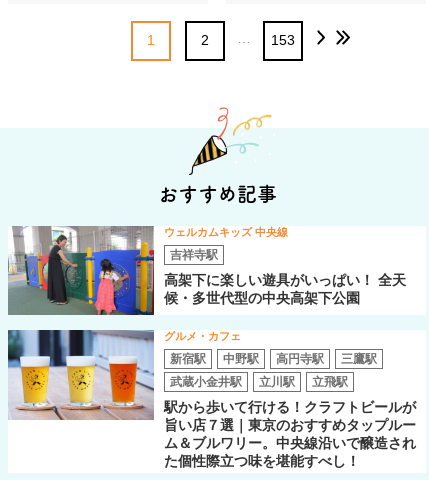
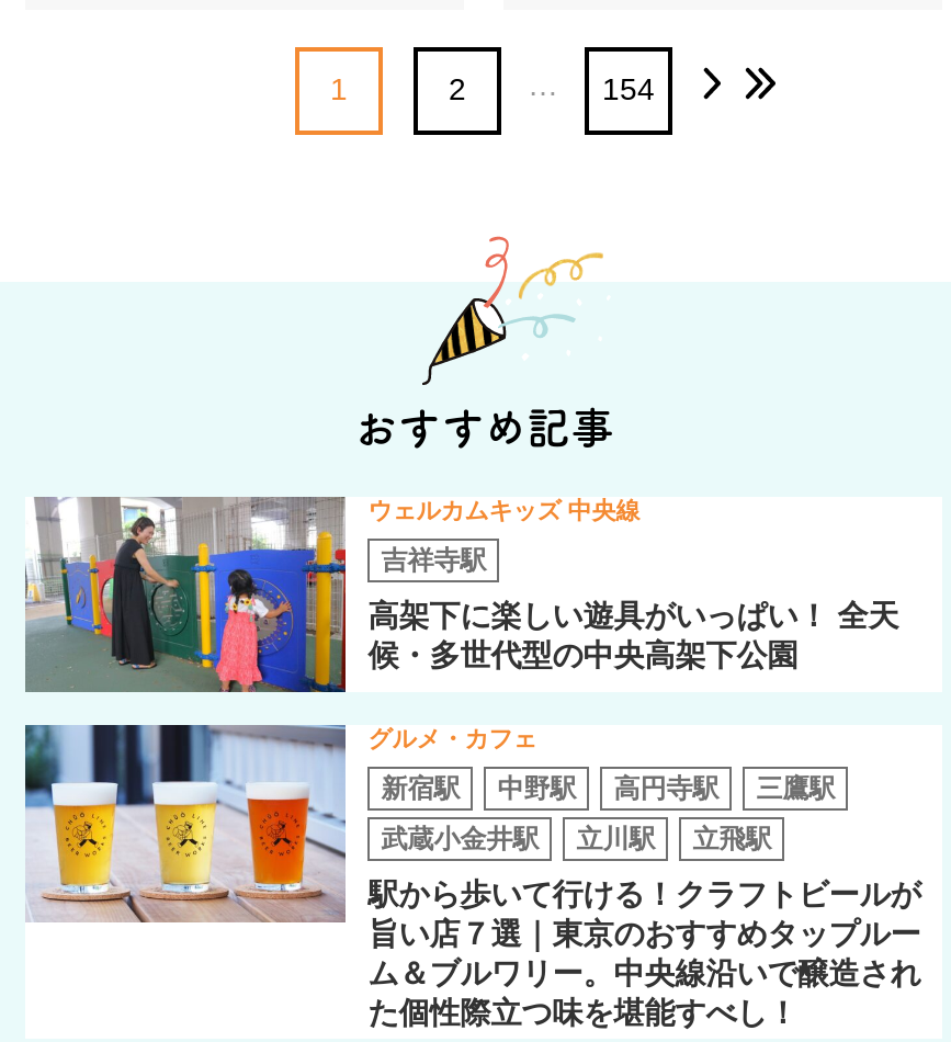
[271,32,295,48] 153 -> [602,71,655,106] 154

